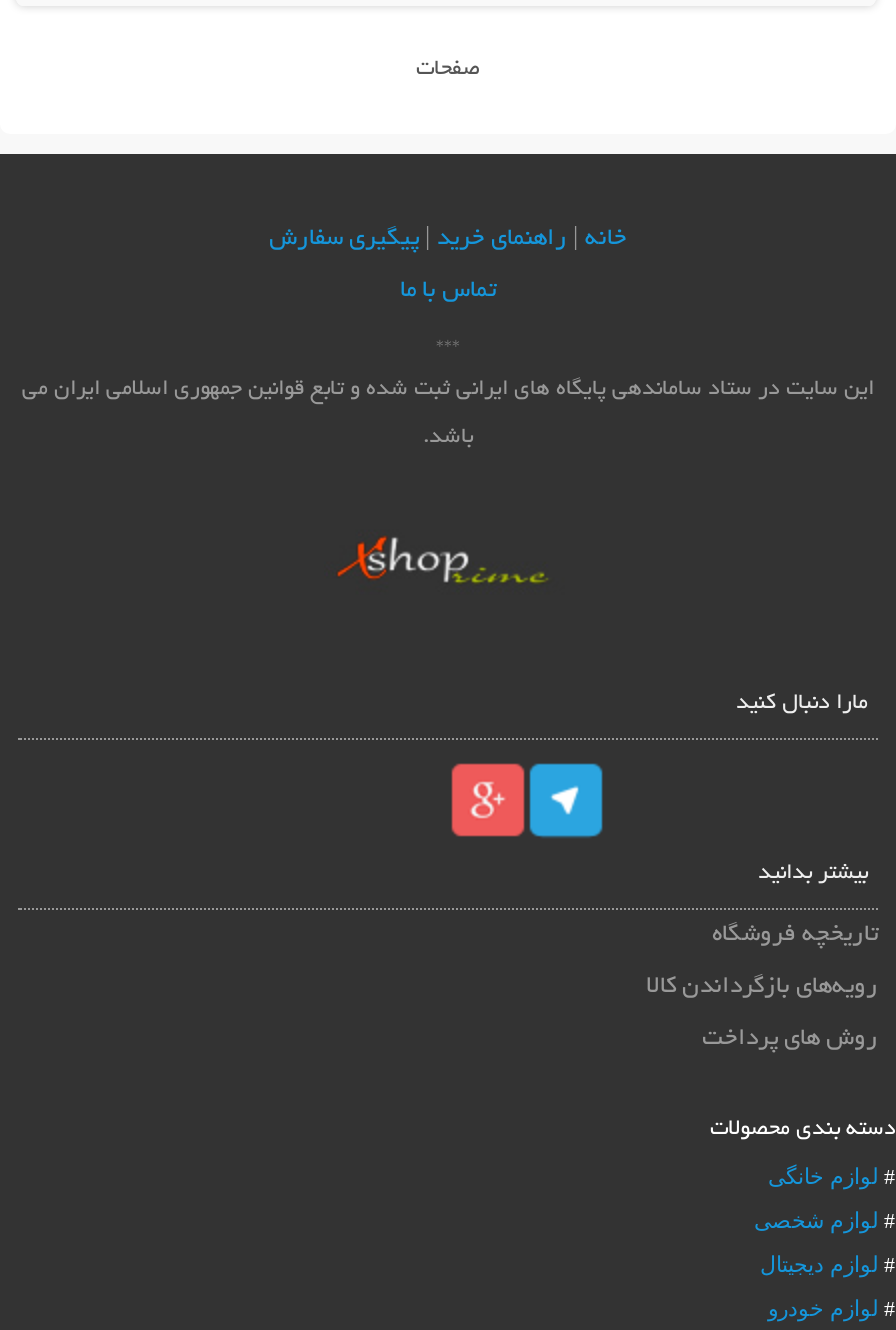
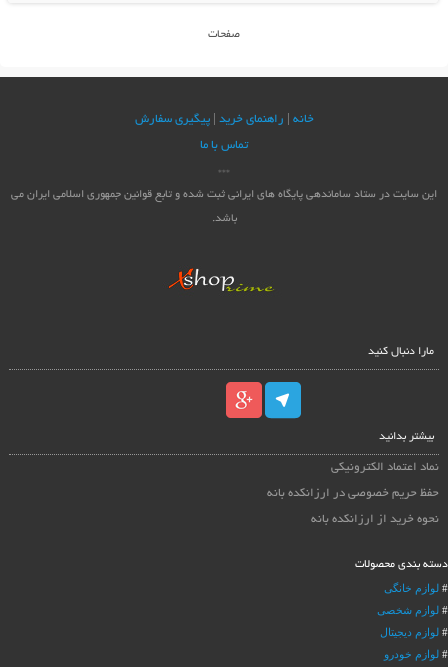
[712,922,878,948] تاریخچه فروشگاه -> [331,461,439,474] نماد اعتماد الکترونیکی
[646,974,878,1000] رویه‌های بازگرداندن کالا -> [267,487,439,500] حفظ حریم خصوصی در ارزانکده بانه
[702,1026,878,1052] روش های پرداخت -> [311,513,439,526] نحوه خرید از ارزانکده بانه

